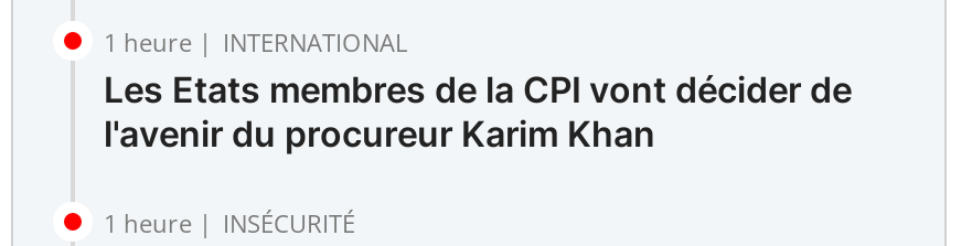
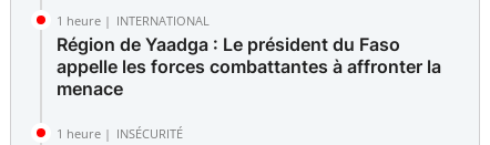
[104,68,852,156] Les Etats membres de la CPI vont décider de | l'avenir du procureur Karim Khan -> [57,33,441,100] Région de Yaadga : Le président du Faso | appelle les forces combattantes à affronter la | menace

